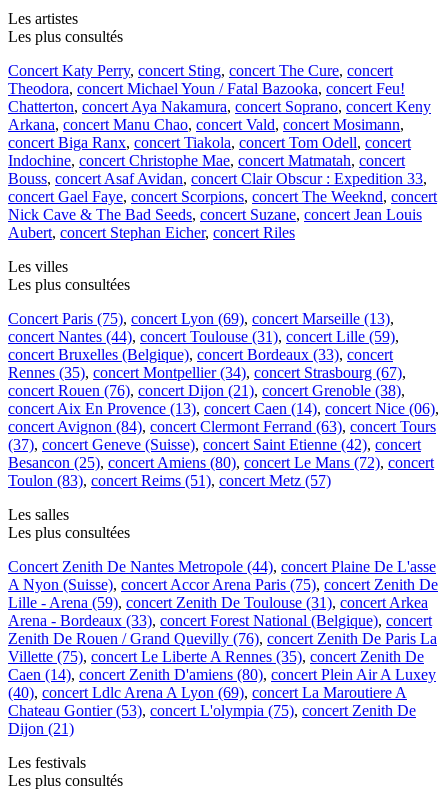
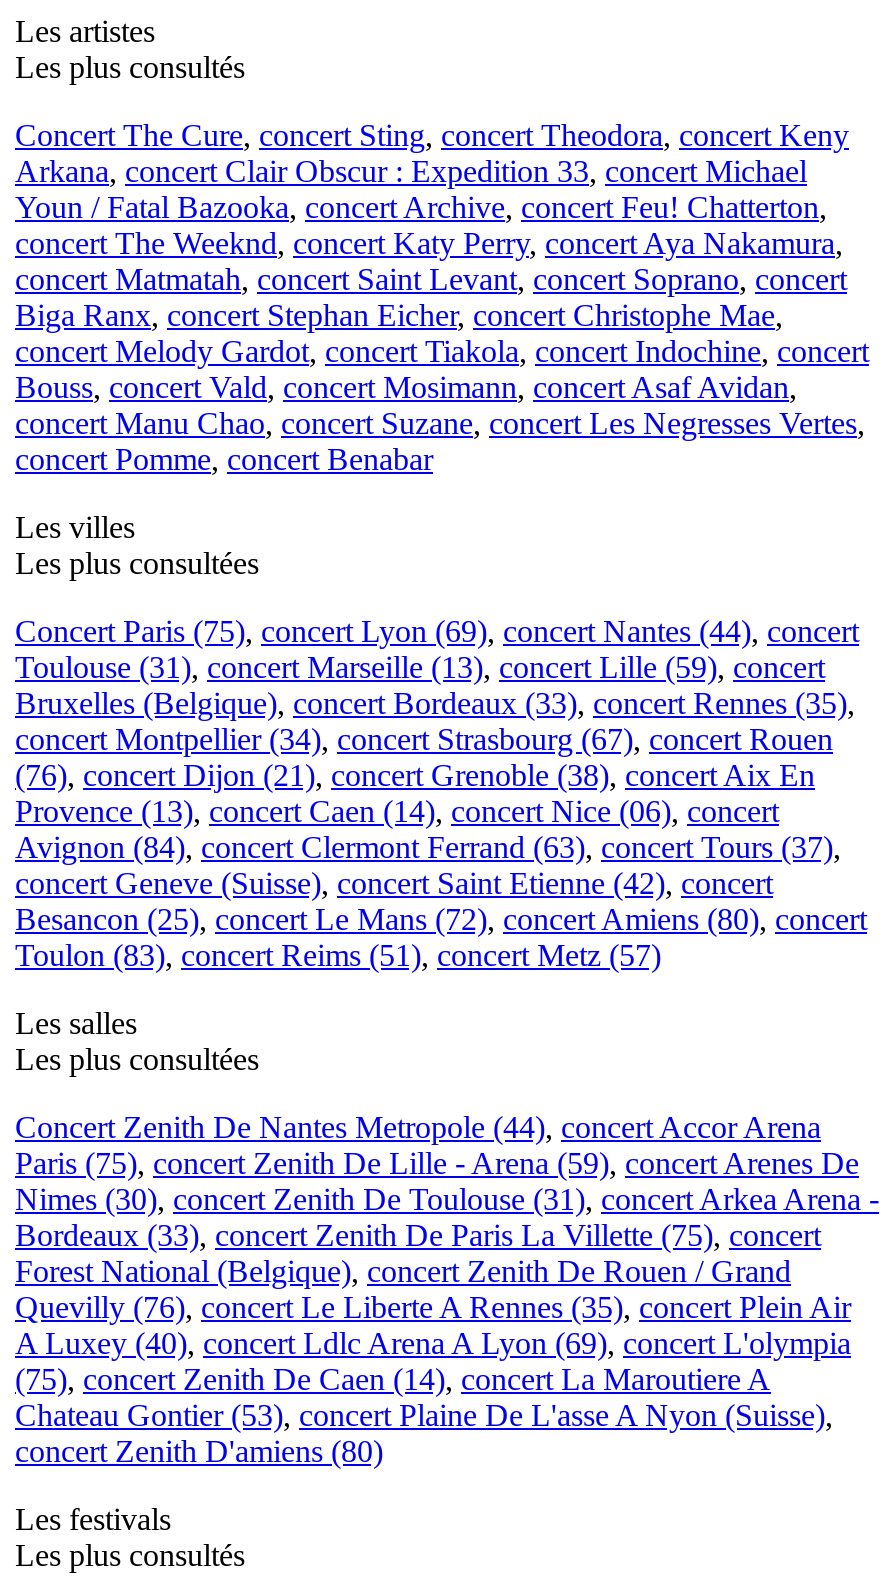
[8,62,437,241] Concert Katy Perry, concert Sting, concert The Cure, concert | Theodora, concert Michael Youn / Fatal Bazooka, concert Feu! | Chatterton, concert Aya Nakamura, concert Soprano, concert Keny | Arkana, concert Manu Chao, concert Vald, concert Mosimann, | concert Biga Ranx, concert Tiakola, concert Tom Odell, concert | Indochine, concert Christophe Mae, concert Matmatah, concert | Bouss, concert Asaf Avidan, concert Clair Obscur : Expedition 33, | concert Gael Faye, concert Scorpions, concert The Weeknd, concert | Nick Cave & The Bad Seeds, concert Suzane, concert Jean Louis | Aubert, concert Stephan Eicher, concert Riles -> [15,118,869,476] Concert The Cure, concert Sting, concert Theodora, concert Keny | Arkana, concert Clair Obscur : Expedition 33, concert Michael | Youn / Fatal Bazooka, concert Archive, concert Feu! Chatterton, | concert The Weeknd, concert Katy Perry, concert Aya Nakamura, | concert Matmatah, concert Saint Levant, concert Soprano, concert | Biga Ranx, concert Stephan Eicher, concert Christophe Mae, | concert Melody Gardot, concert Tiakola, concert Indochine, concert | Bouss, concert Vald, concert Mosimann, concert Asaf Avidan, | concert Manu Chao, concert Suzane, concert Les Negresses Vertes, | concert Pomme, concert Benabar
[8,310,439,471] Concert Paris (75), concert Lyon (69), concert Marseille (13), | concert Nantes (44), concert Toulouse (31), concert Lille (59), | concert Bruxelles (Belgique), concert Bordeaux (33), concert | Rennes (35), concert Montpellier (34), concert Strasbourg (67), | concert Rouen (76), concert Dijon (21), concert Grenoble (38), | concert Aix En Provence (13), concert Caen (14), concert Nice (06), | concert Avignon (84), concert Clermont Ferrand (63), concert Tours | (37), concert Geneve (Suisse), concert Saint Etienne (42), concert | Besancon (25), concert Amiens (80), concert Le Mans (72), concert -> [15,614,867,936] Concert Paris (75), concert Lyon (69), concert Nantes (44), concert | Toulouse (31),concert Marseille (13), concert Lille (59), concert | Bruxelles (Belgique), concert Bordeaux (33), concert Rennes (35), | concert Montpellier (34), concert Strasbourg (67), concert Rouen | (76), concert Dijon (21), concert Grenoble (38), concert Aix En | Provence (13), concert Caen (14), concert Nice (06), concert | Avignon (84), concert Clermont Ferrand (63), concert Tours (37), | concert Geneve (Suisse), concert Saint Etienne (42), concert | Besancon (25), concert Le Mans (72), concert Amiens (80), concert
[8,558,438,737] Concert Zenith De Nantes Metropole (44), concert Plaine De L'asse | A Nyon (Suisse), concert Accor Arena Paris (75), concert Zenith De | Lille - Arena (59), concert Zenith De Toulouse (31), concert Arkea | Arena - Bordeaux (33), concert Forest National (Belgique), concert | Zenith De Rouen / Grand Quevilly (76), concert Zenith De Paris La | Villette (75), concert Le Liberte A Rennes (35), concert Zenith De | Caen (14), concert Zenith D'amiens (80), concert Plein Air A Luxey | (40), concert Ldlc Arena A Lyon (69), concert La Maroutiere A | Chateau Gontier (53), concert L'olympia (75), concert Zenith De | Dijon (21) -> [15,1110,879,1468] Concert Zenith De Nantes Metropole (44), concert Accor Arena | Paris (75), concert Zenith De Lille - Arena (59), concert Arenes De | Nimes (30), concert Zenith De Toulouse (31), concert Arkea Arena - | Bordeaux (33), concert Zenith De Paris La Villette (75), concert | Forest National (Belgique), concert Zenith De Rouen / Grand | Quevilly (76), concert Le Liberte A Rennes (35), concert Plein Air | A Luxey (40), concert Ldlc Arena A Lyon (69), concert L'olympia | (75), concert Zenith De Caen (14), concert La Maroutiere A | Chateau Gontier (53), concert Plaine De L'asse A Nyon (Suisse), | concert Zenith D'amiens (80)

